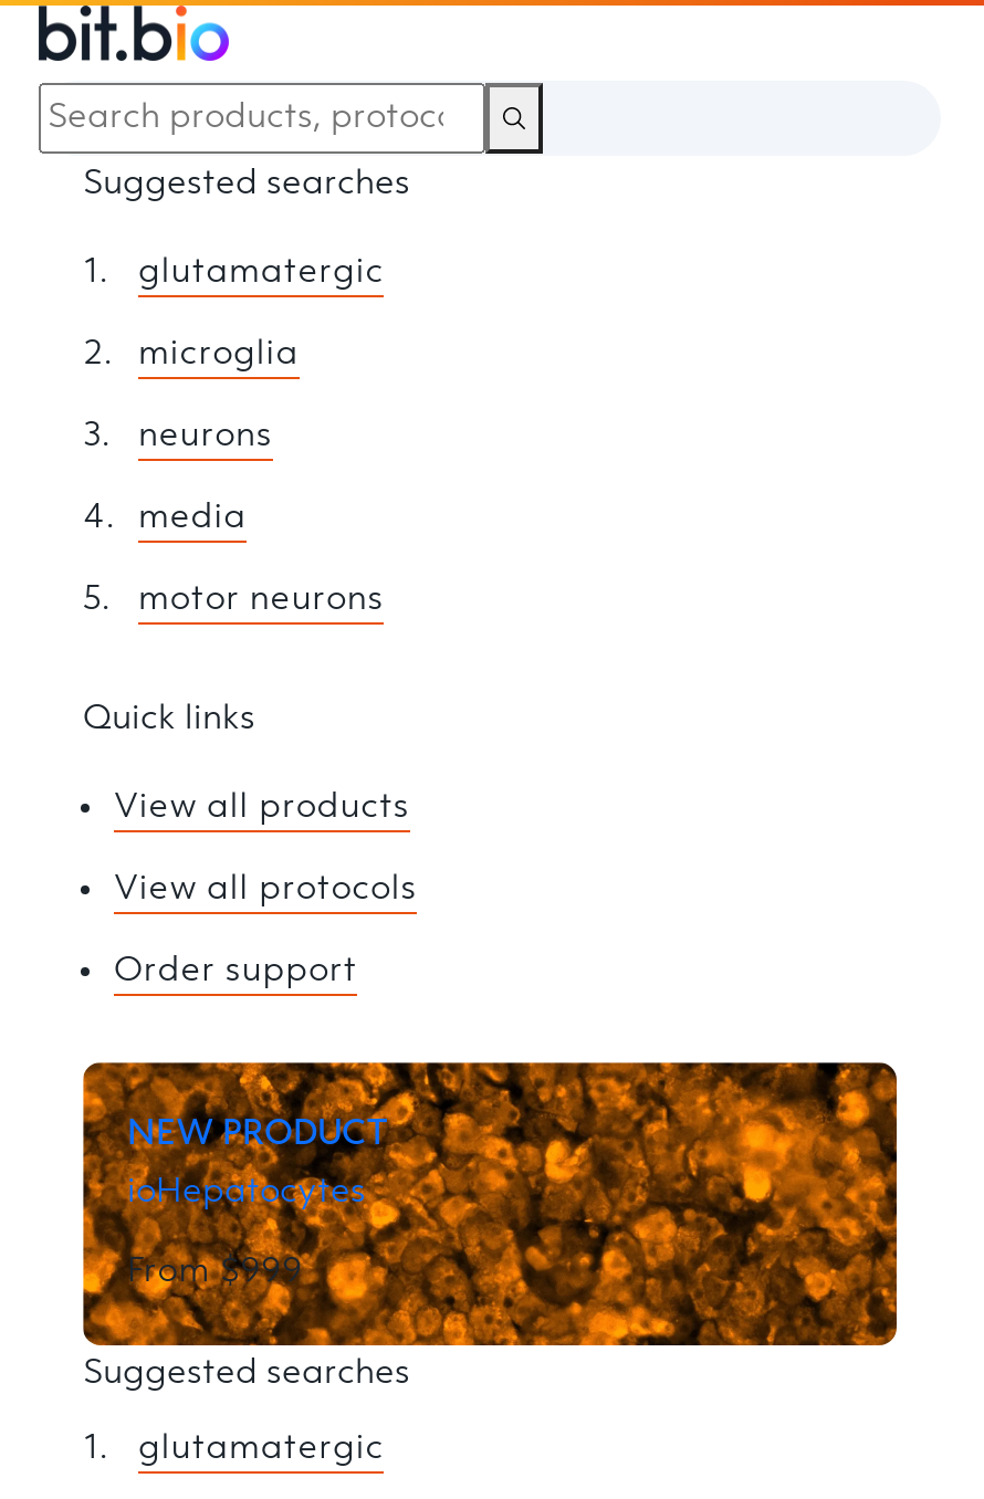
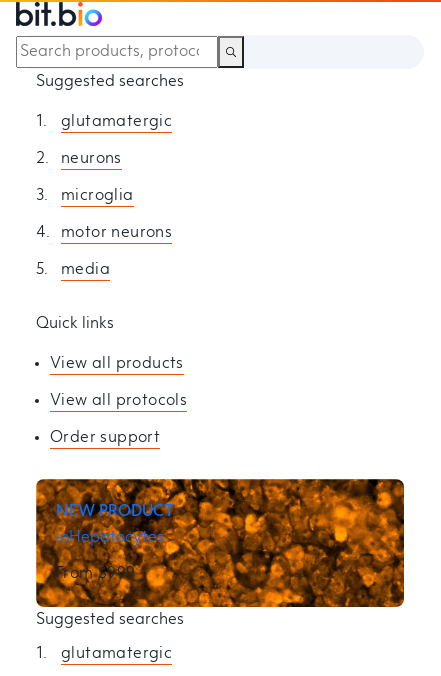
moved [138,336,299,371] -> [61,188,134,204]: microglia
moved [138,418,273,453] -> [61,151,122,167]: neurons
moved [138,500,247,535] -> [61,262,110,278]: media
moved [138,581,384,617] -> [61,225,172,241]: motor neurons

